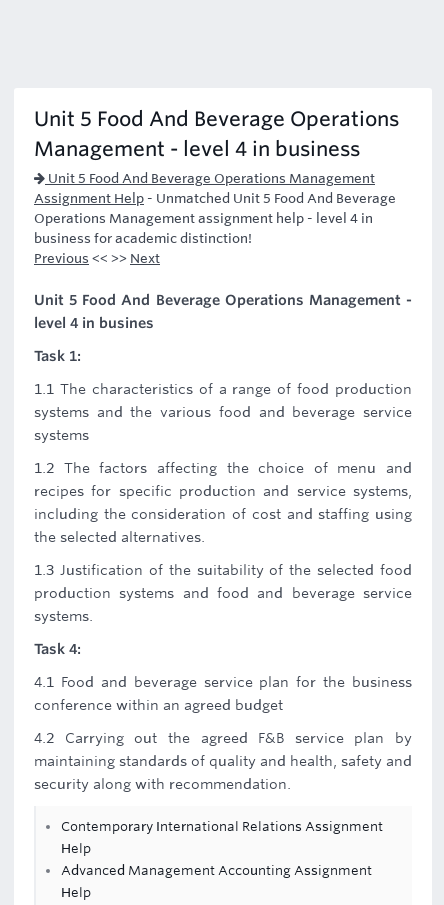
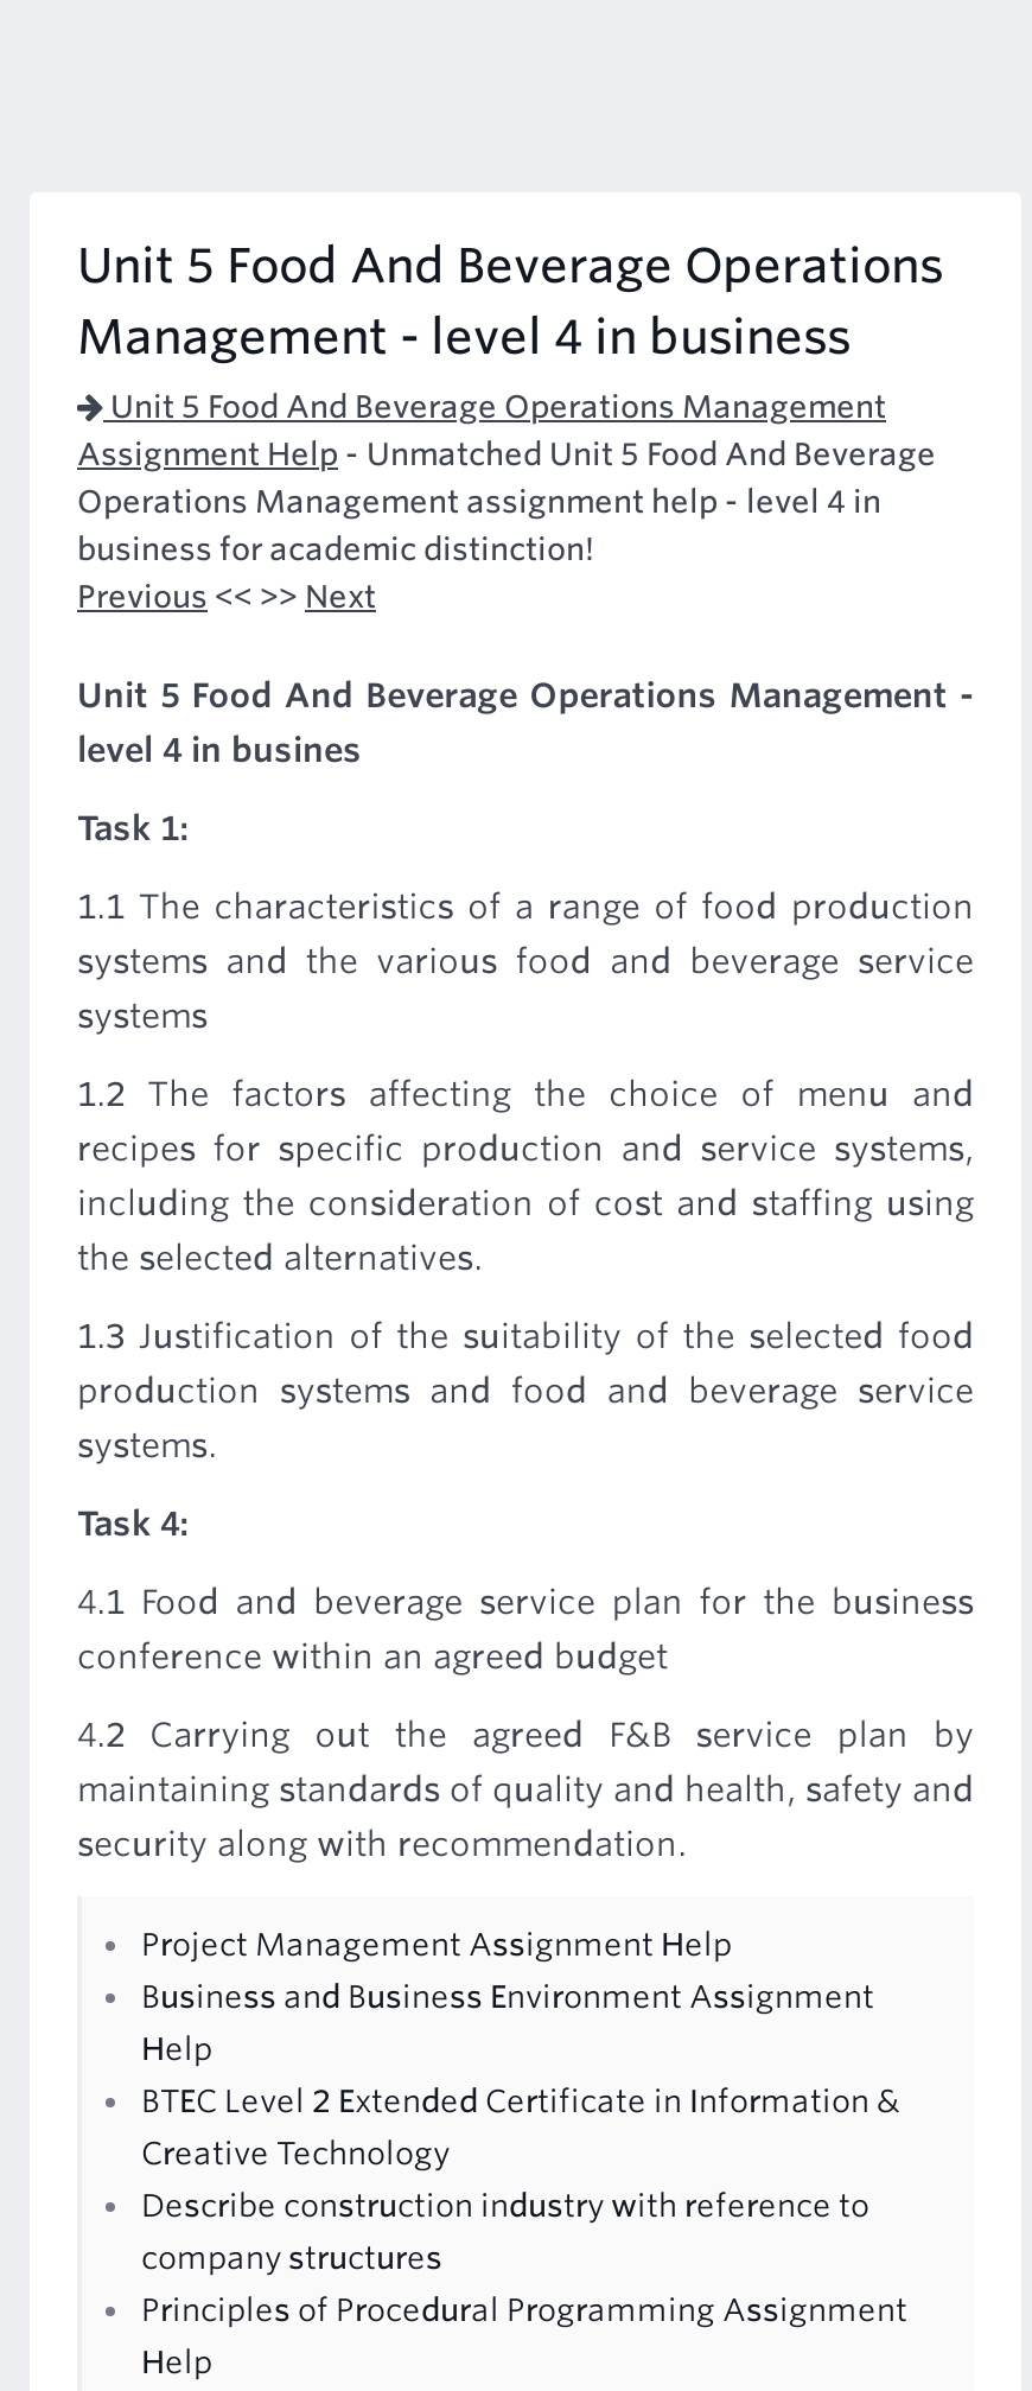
[61,819,383,834] Contemporary International Relations Assignment -> [141,1927,874,2015] Project Management Assignment Help | Business and Business Environment Assignment
[61,863,372,878] Advanced Management Accounting Assignment -> [141,2084,907,2328] BTEC Level 2 Extended Certificate in Information & | Creative Technology | Describe construction industry with reference to | company structures | Principles of Procedural Programming Assignment

